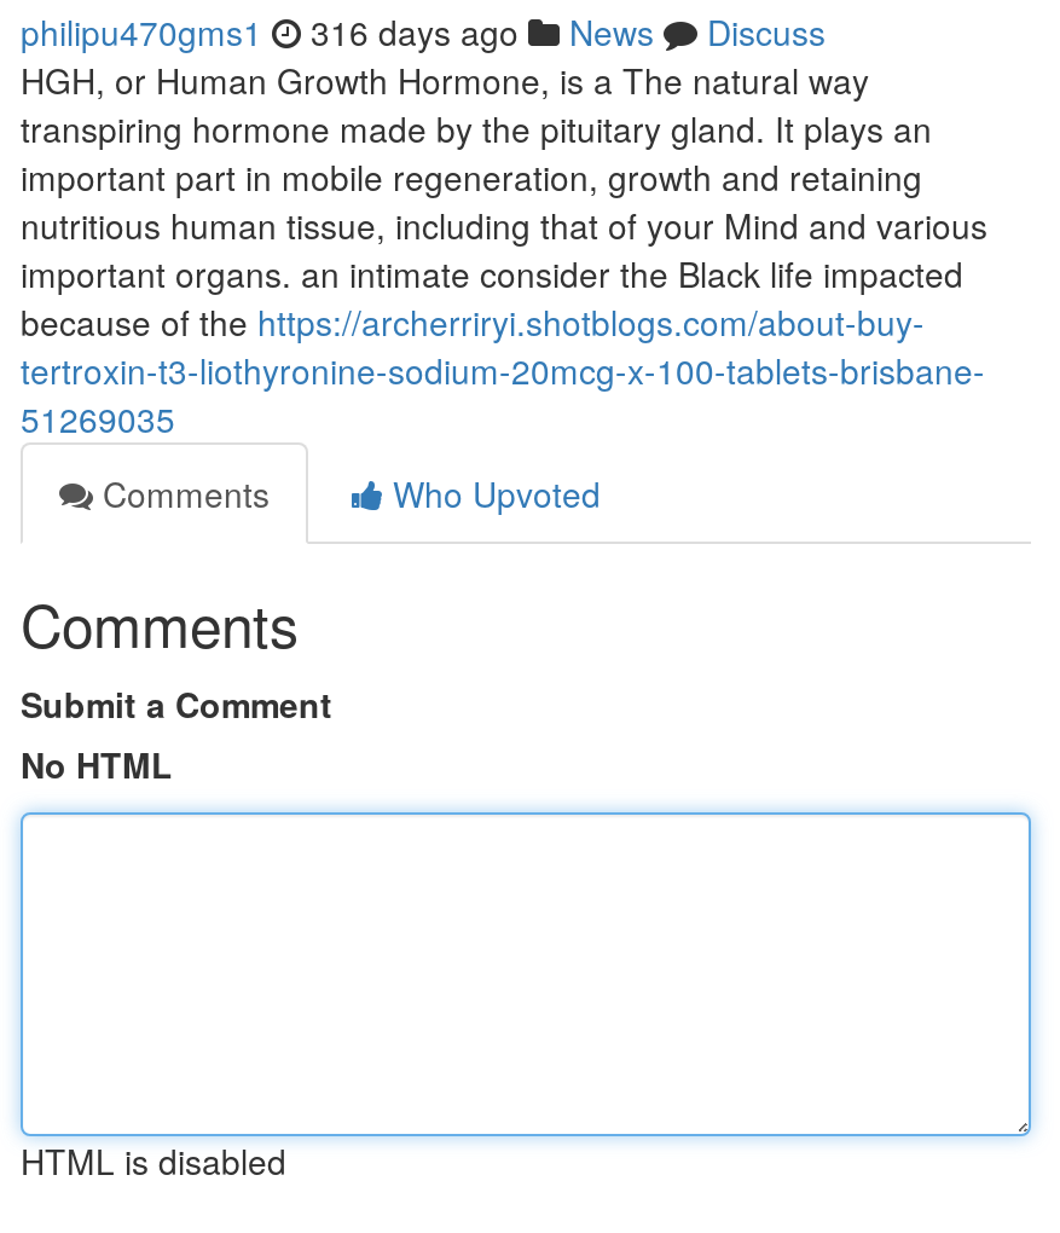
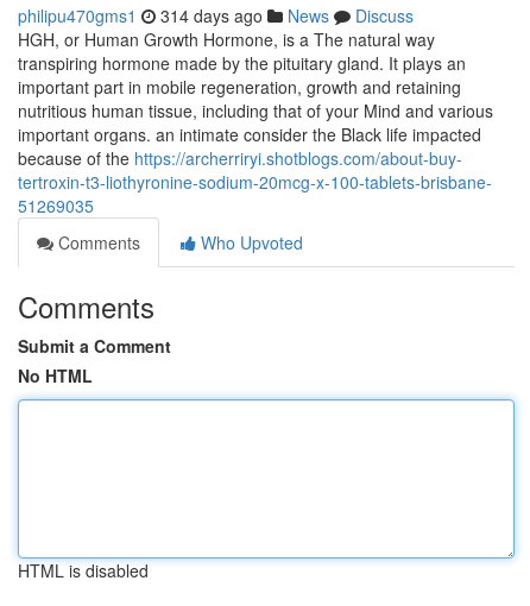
[21,7,826,56] philipu470gms1 316 days ago News Discuss -> [18,4,414,27] philipu470gms1 314 days ago News Discuss

